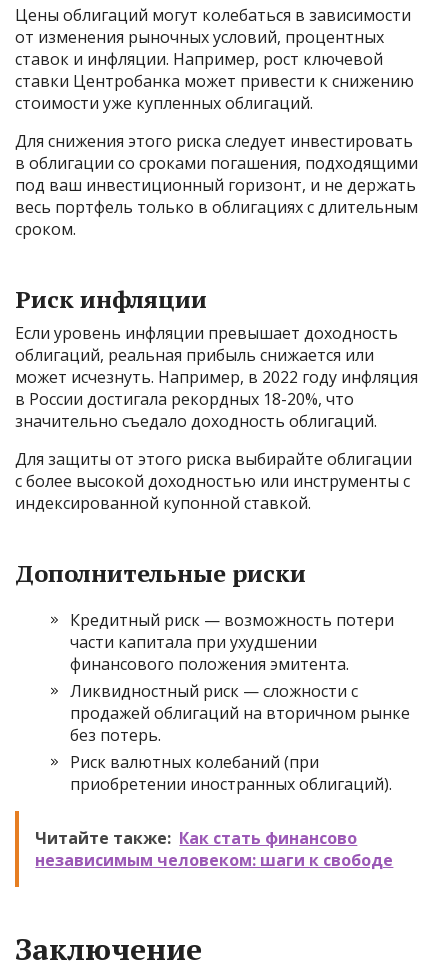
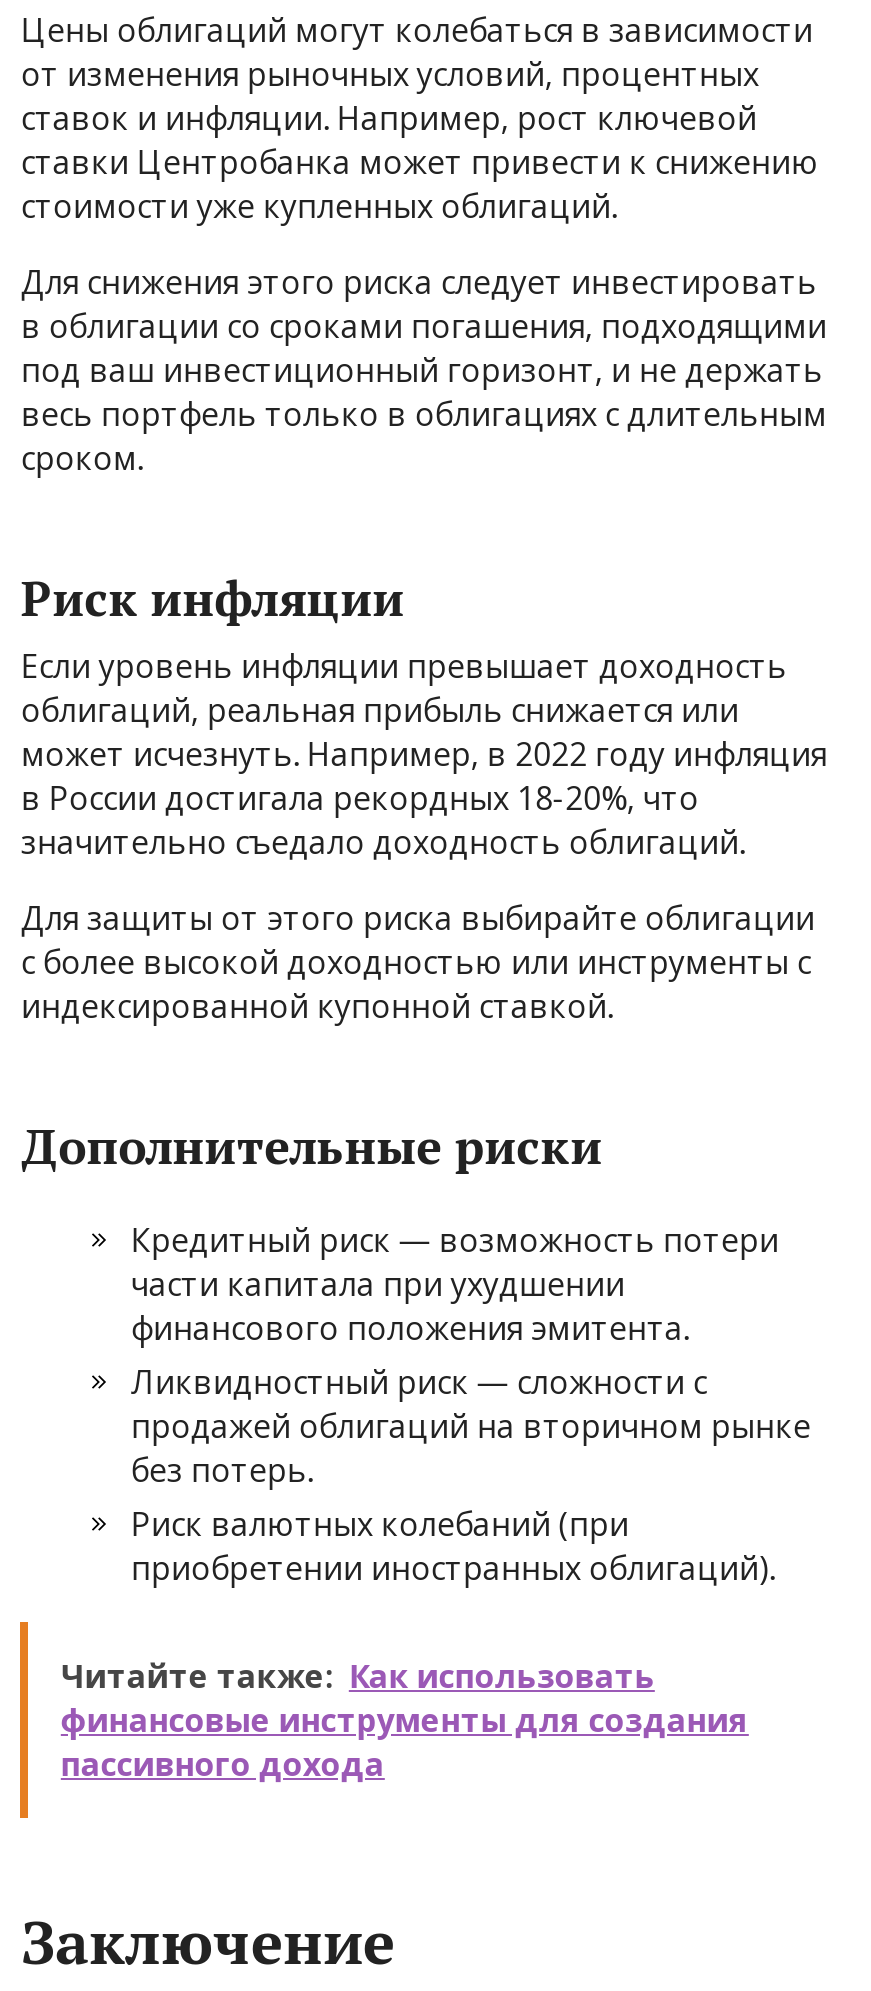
[35,827,393,871] Читайте также: Как стать финансово | независимым человеком: шаги к свободе -> [61,1654,749,1786] Читайте также: Как использовать | финансовые инструменты для создания | пассивного дохода

